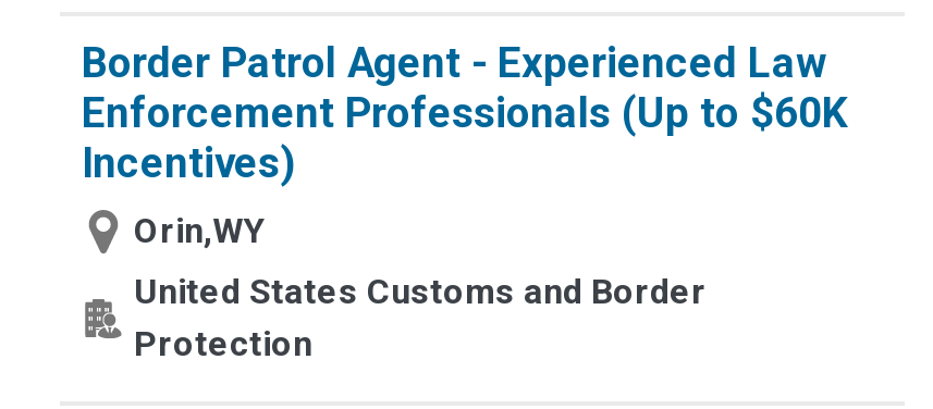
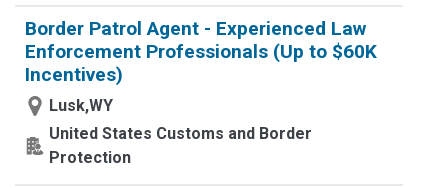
[134,210,265,251] Orin,WY -> [49,96,113,115] Lusk,WY

